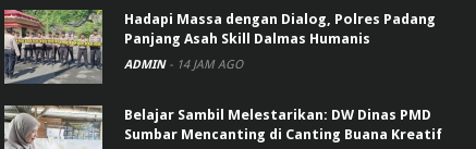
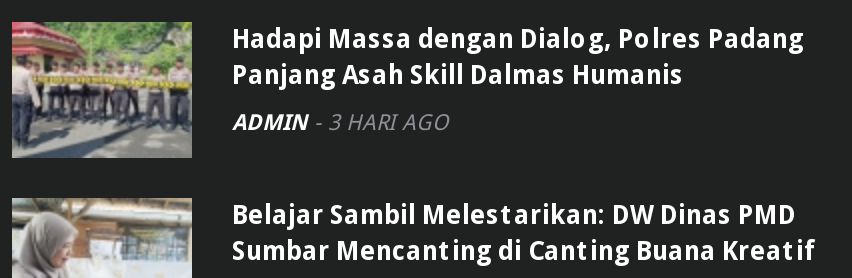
[124,57,243,71] ADMIN - 14 JAM AGO -> [232,109,448,135] ADMIN - 3 HARI AGO

